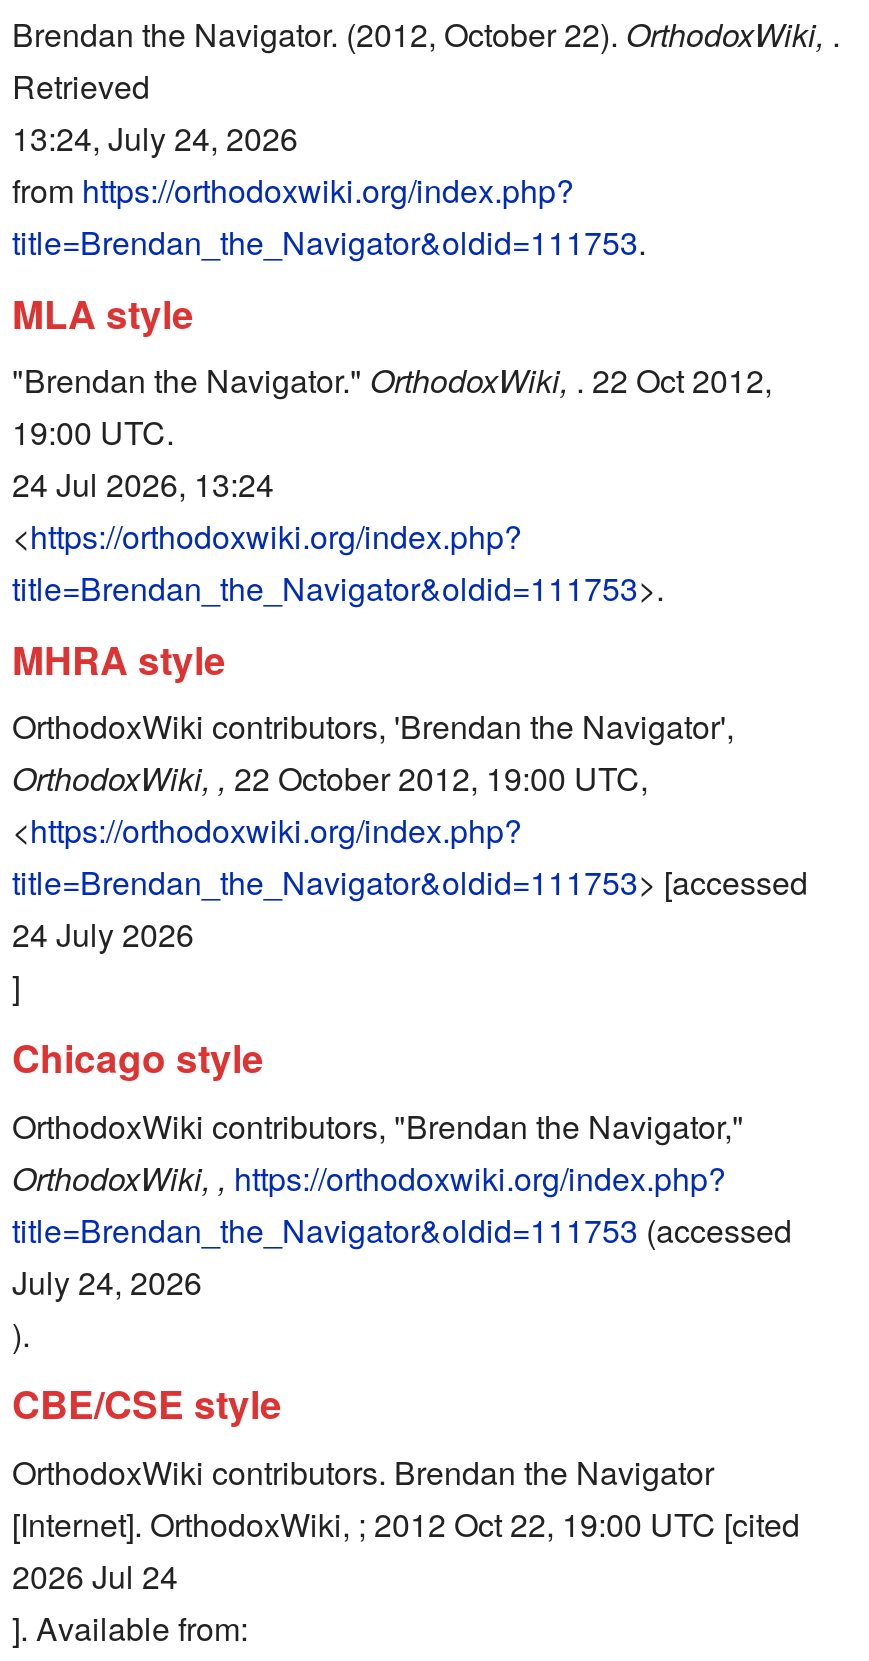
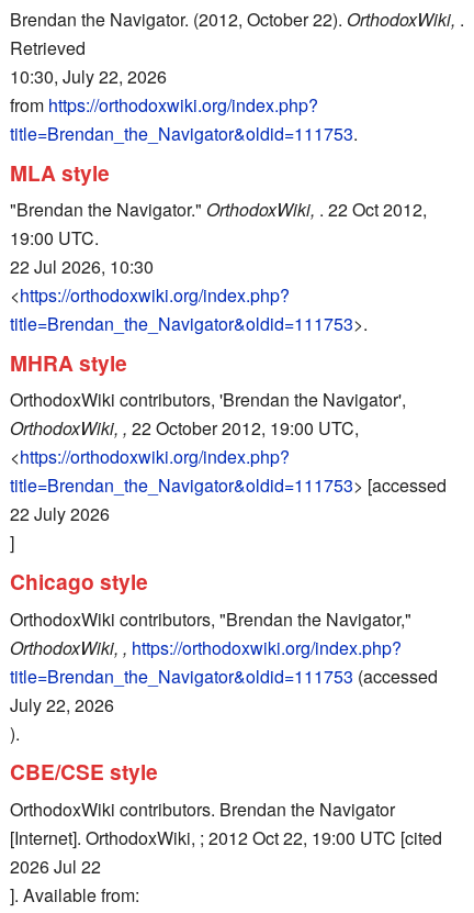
[12,115,298,161] 13:24, July 24, 2026 -> [10,64,167,89] 10:30, July 22, 2026
[12,461,274,507] 24 Jul 2026, 13:24 -> [10,254,154,279] 22 Jul 2026, 10:30
[12,912,194,958] 24 July 2026 -> [10,501,110,527] 22 July 2026
[12,1258,202,1304] July 24, 2026 -> [10,692,114,717] July 22, 2026
[12,1553,178,1599] 2026 Jul 24 -> [10,853,101,879] 2026 Jul 22

